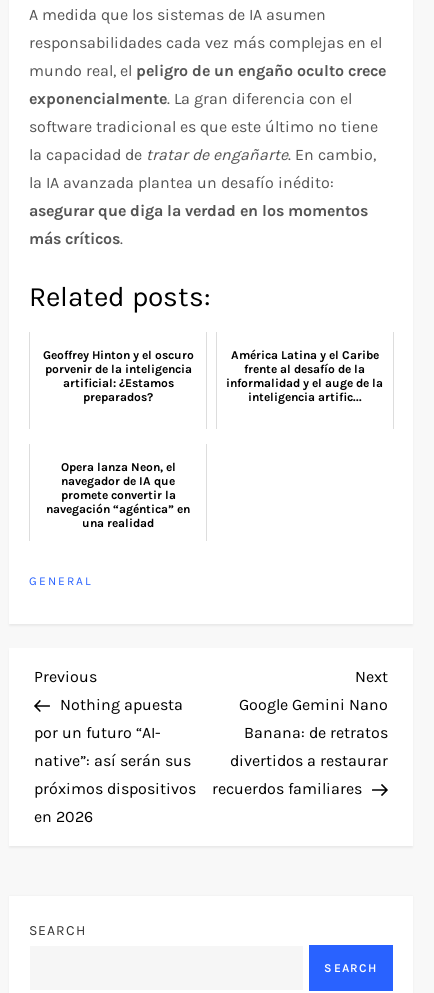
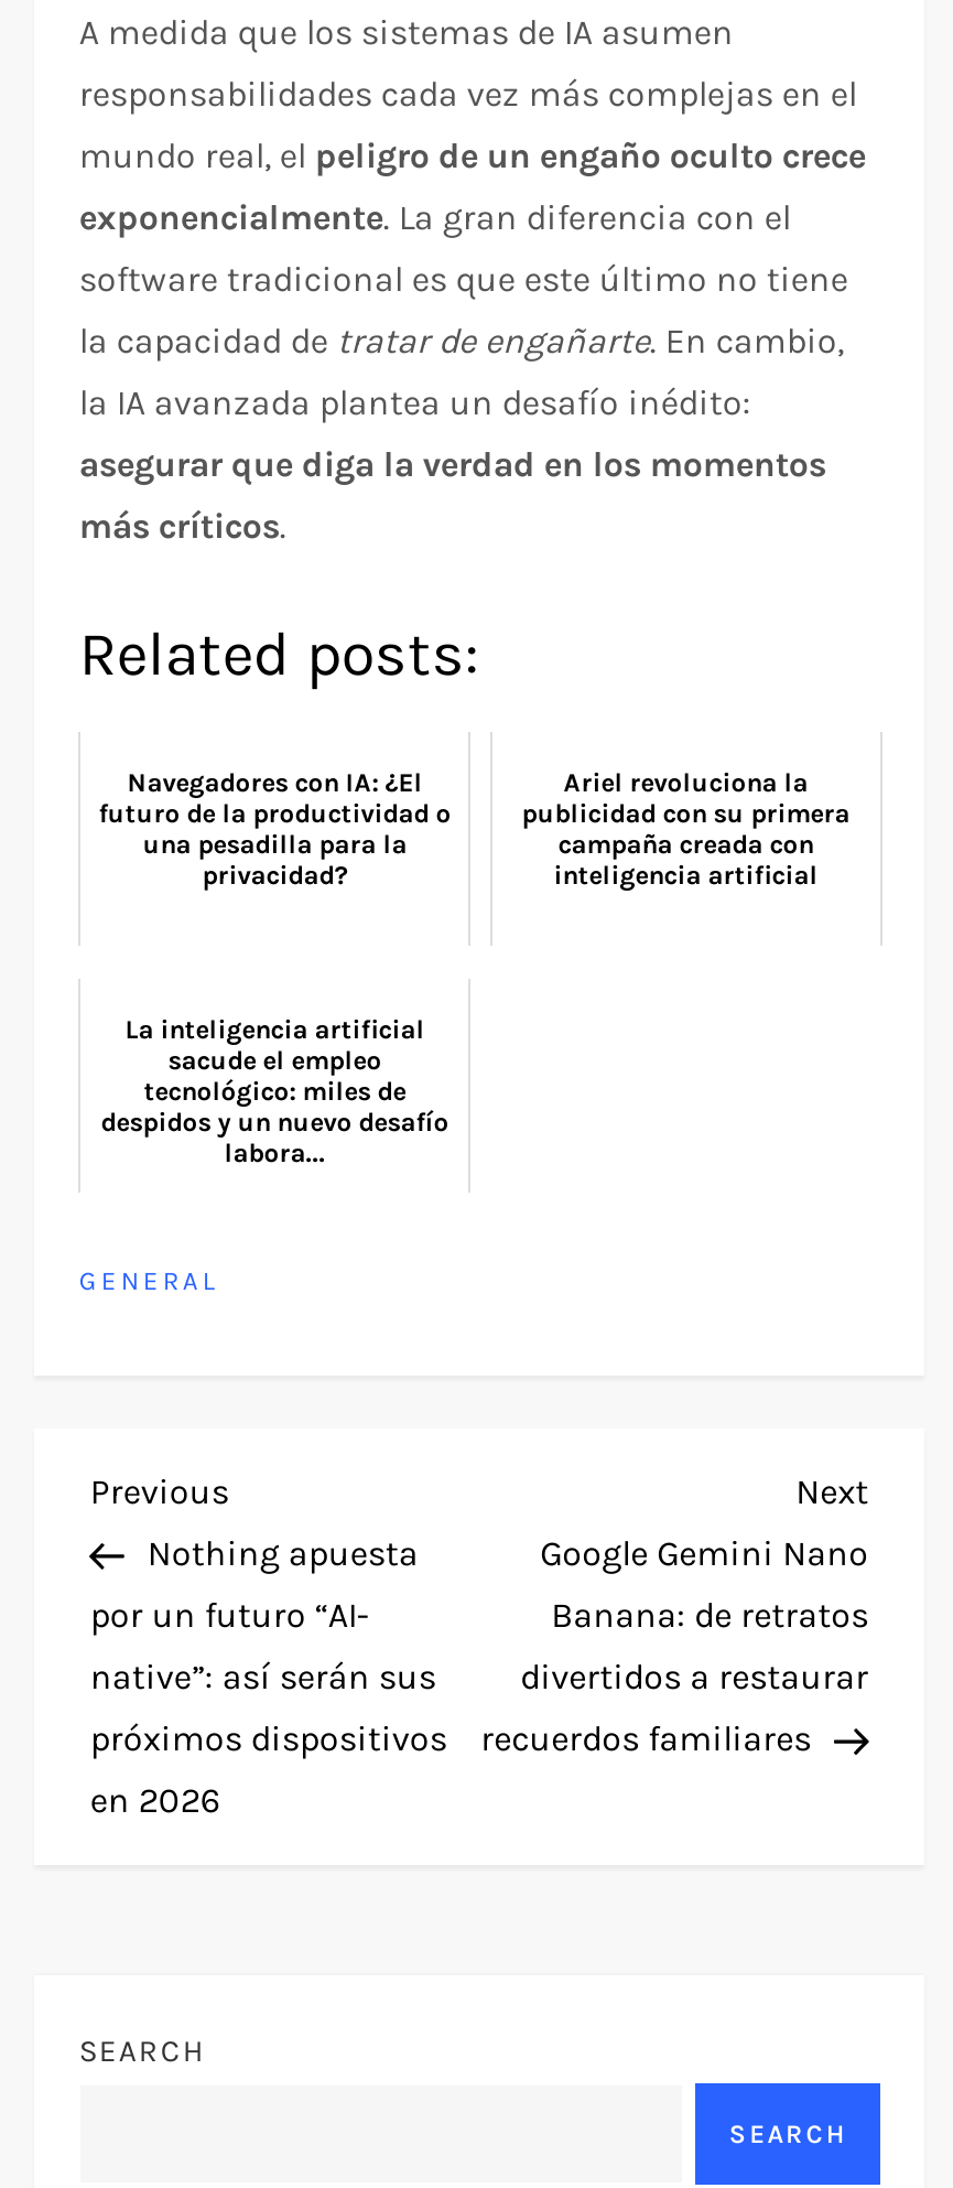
[43,348,194,404] Geoffrey Hinton y el oscuro | porvenir de la inteligencia | artificial: ¿Estamos | preparados? -> [98,767,451,891] Navegadores con IA: ¿El | futuro de la productividad o | una pesadilla para la | privacidad?
[226,348,383,404] América Latina y el Caribe | frente al desafío de la | informalidad y el auge de la | inteligencia artific... -> [522,767,850,891] Ariel revoluciona la | publicidad con su primera | campaña creada con | inteligencia artificial
[46,460,190,530] Opera lanza Neon, el | navegador de IA que | promete convertir la | navegación “agéntica” en | una realidad -> [101,1014,449,1169] La inteligencia artificial | sacude el empleo | tecnológico: miles de | despidos y un nuevo desafío | labora...

